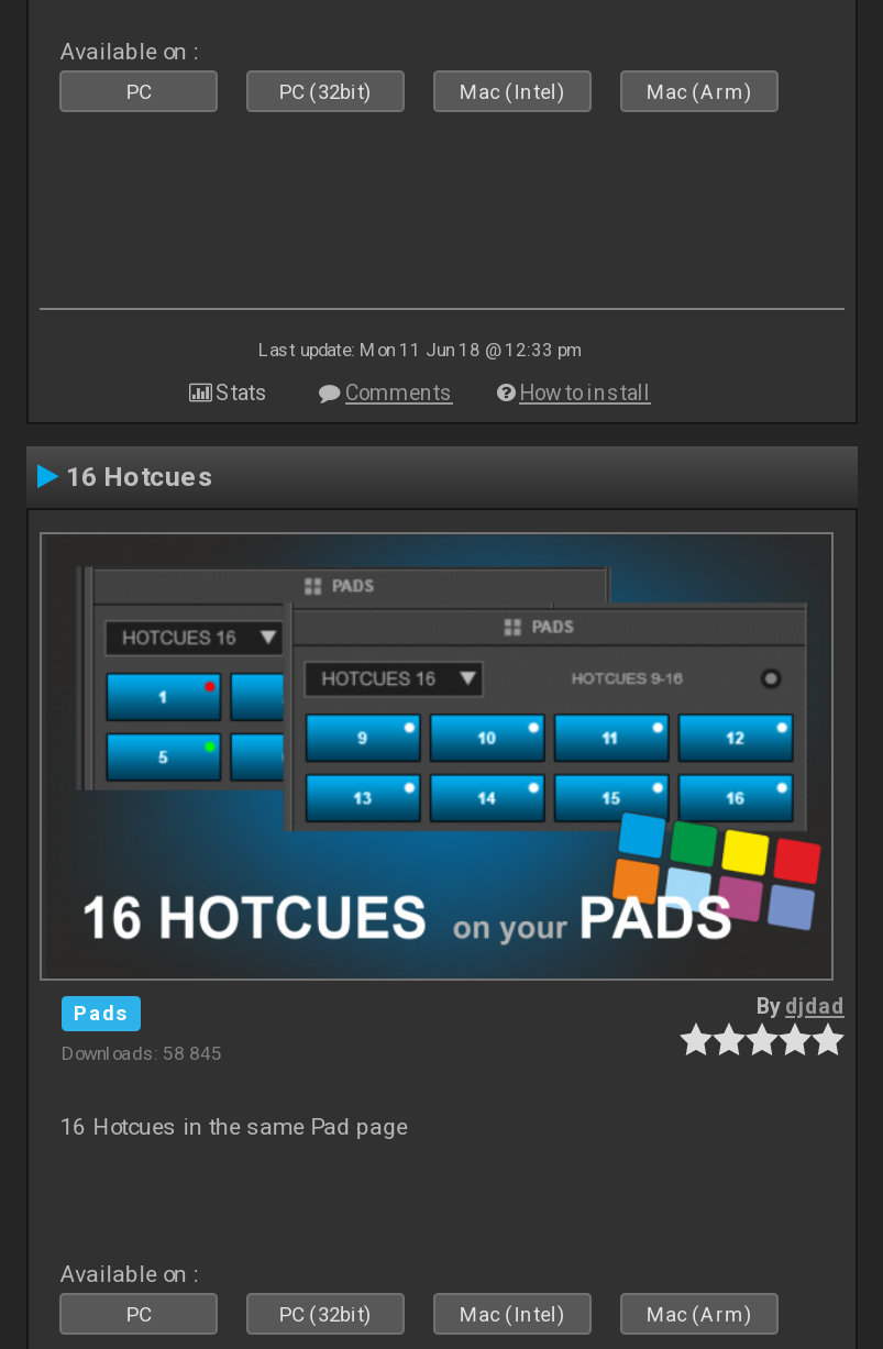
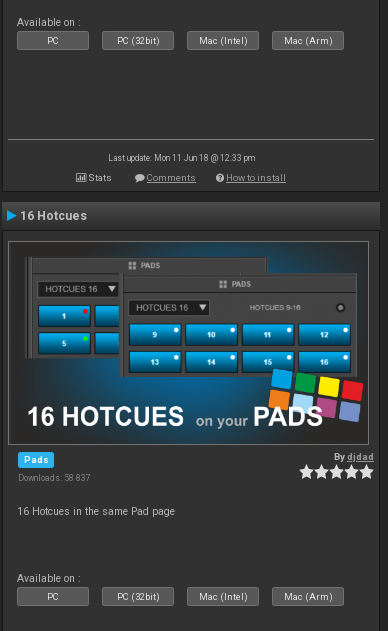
[62,1042,222,1064] Downloads: 58 845 -> [18,473,91,483] Downloads: 58 837

